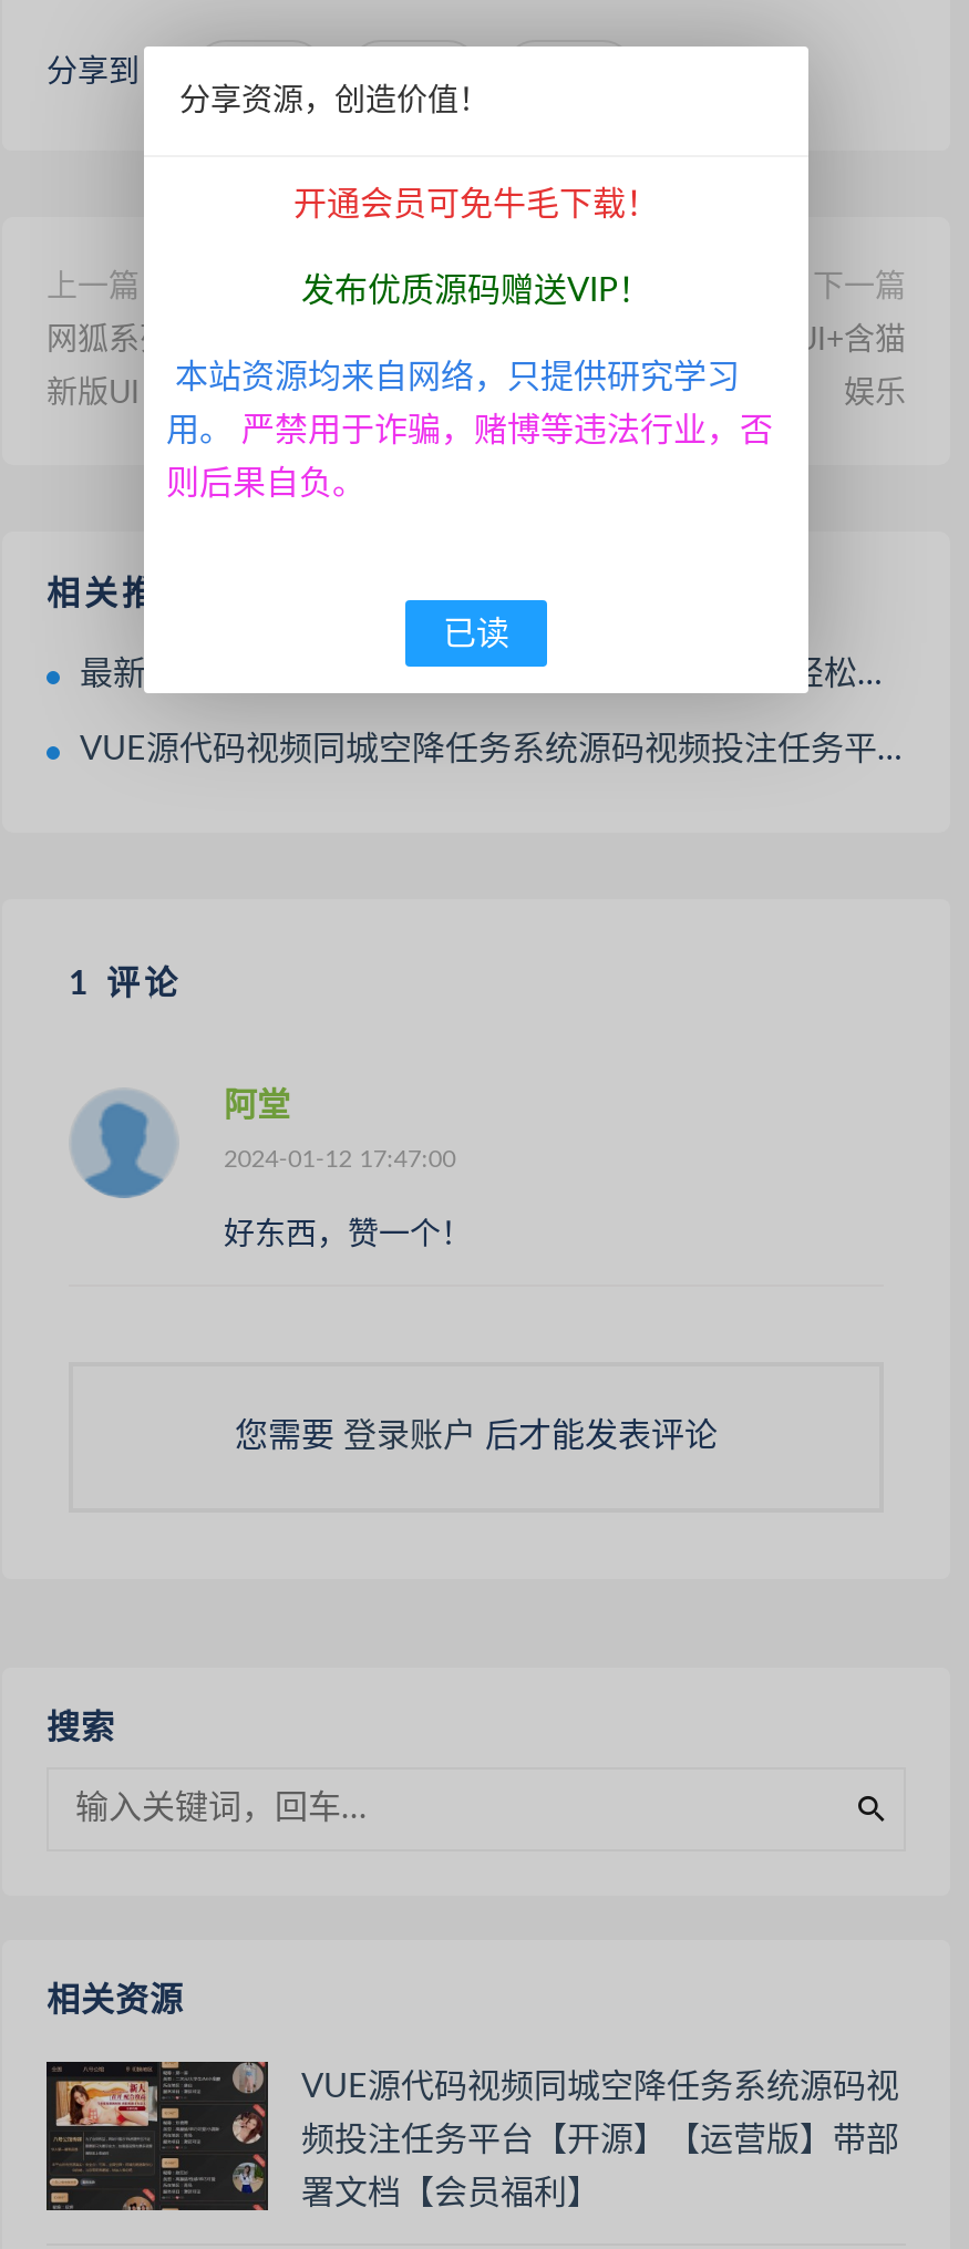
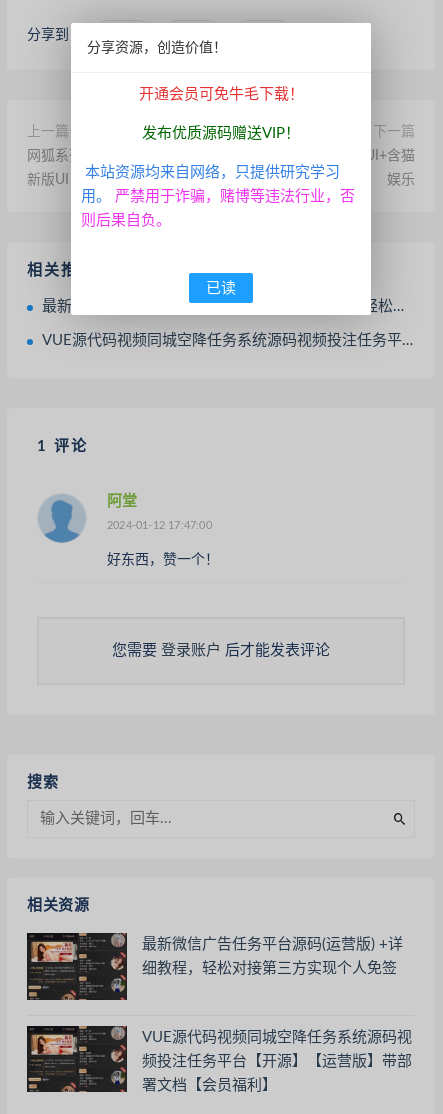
none -> [142,937,403,976] 最新微信广告任务平台源码(运营版) +详 | 细教程，轻松对接第三方实现个人免签

